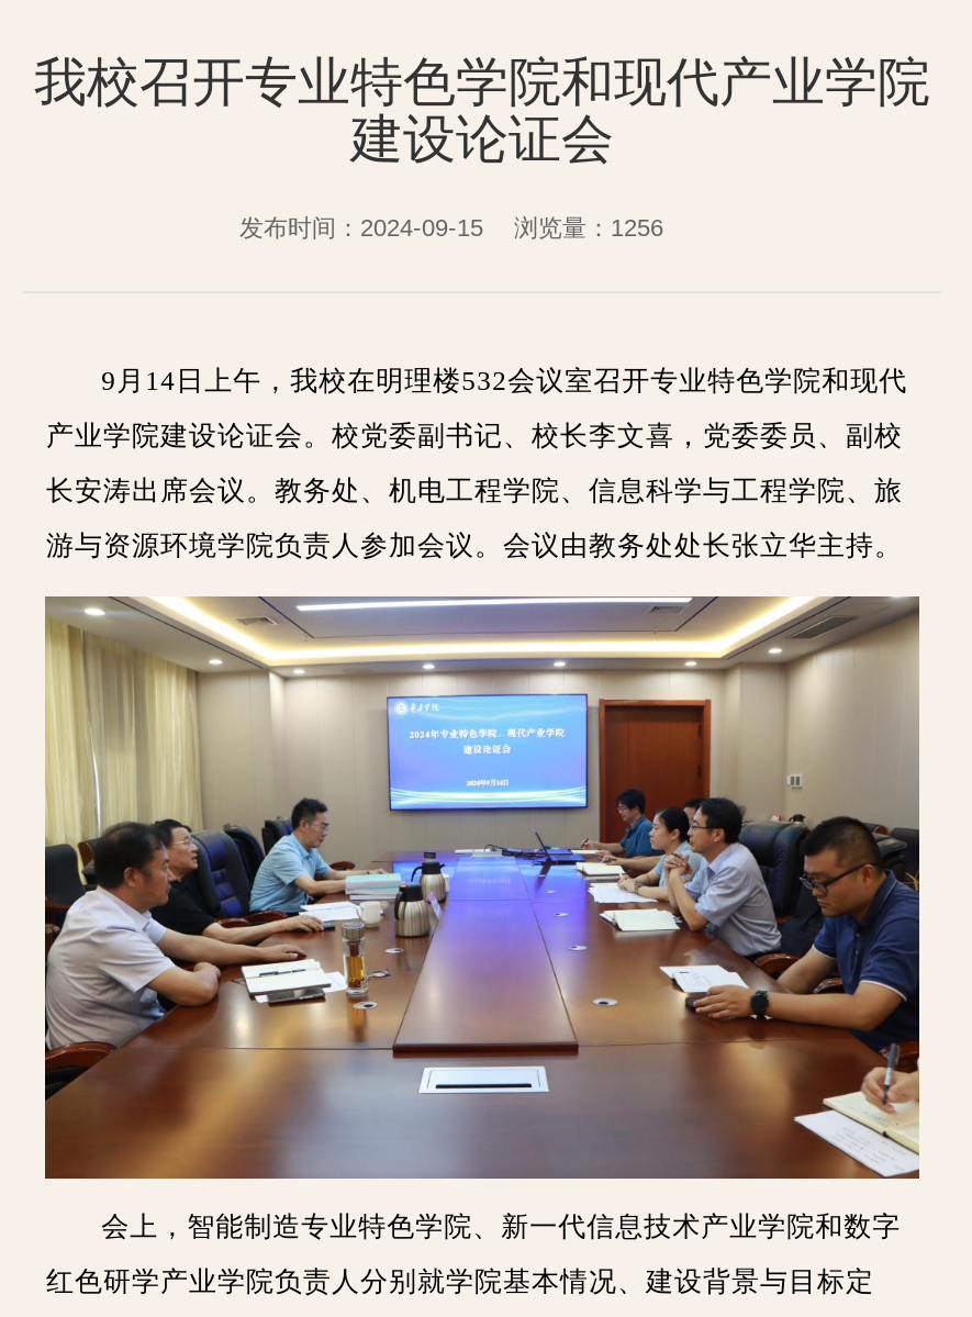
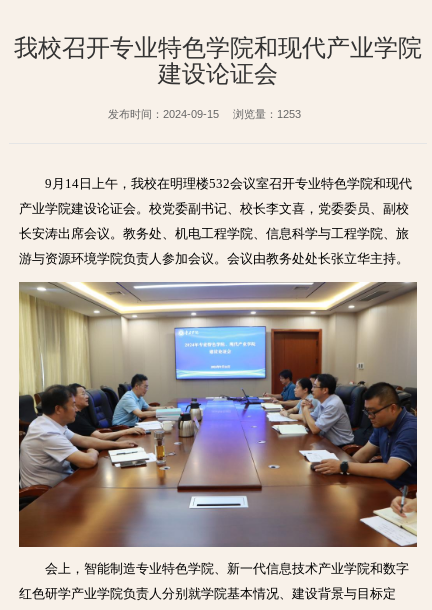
[239,215,663,241] 发布时间：2024-09-15 浏览量：1256 -> [107,108,300,120] 发布时间：2024-09-15 浏览量：1253

